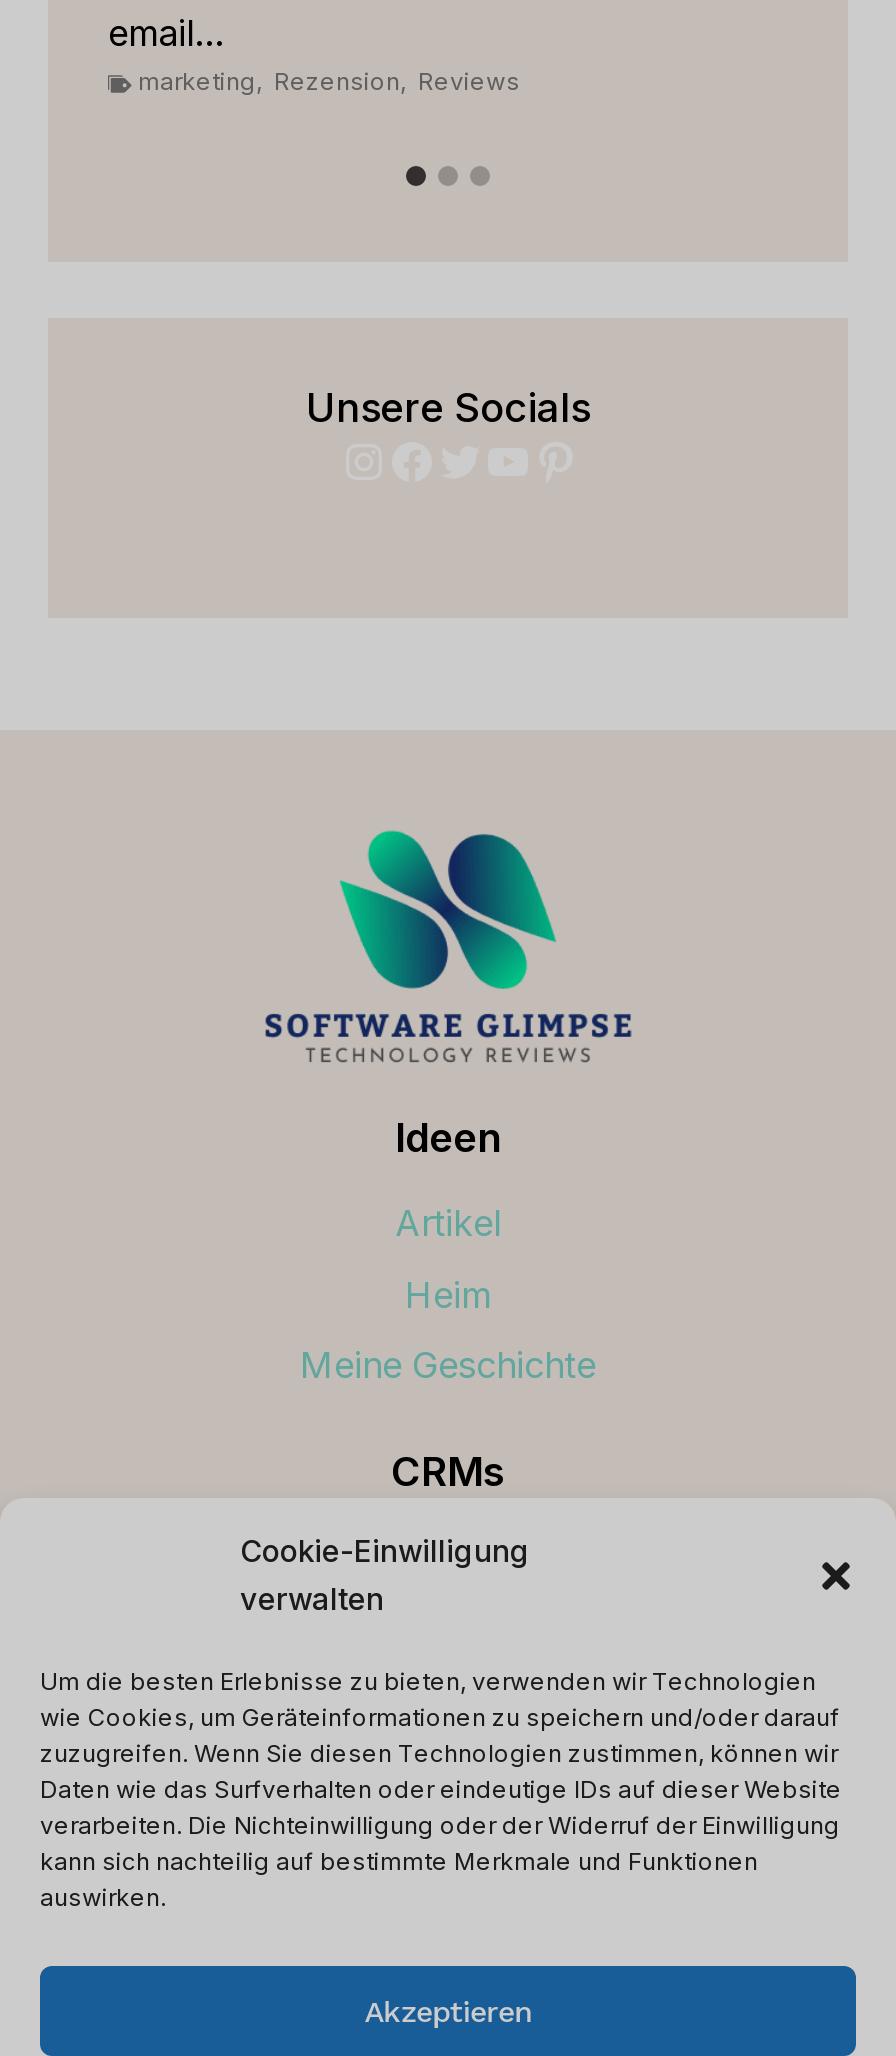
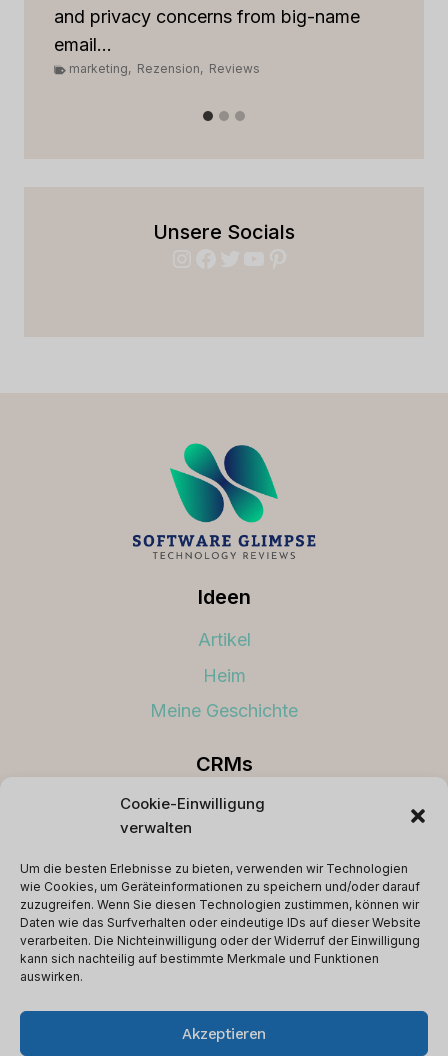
none -> [54,6,360,76] and privacy concerns from big-name | email... | marketing, Rezension, Reviews

